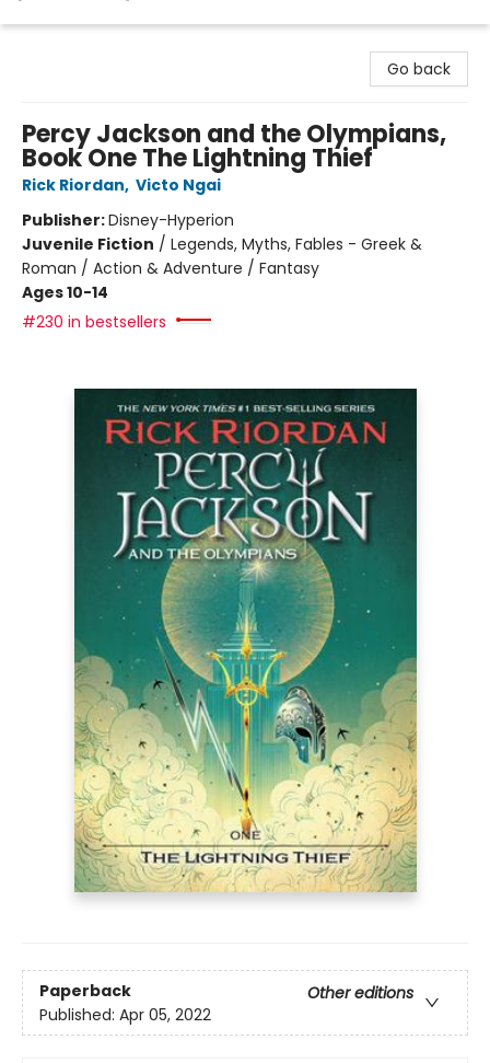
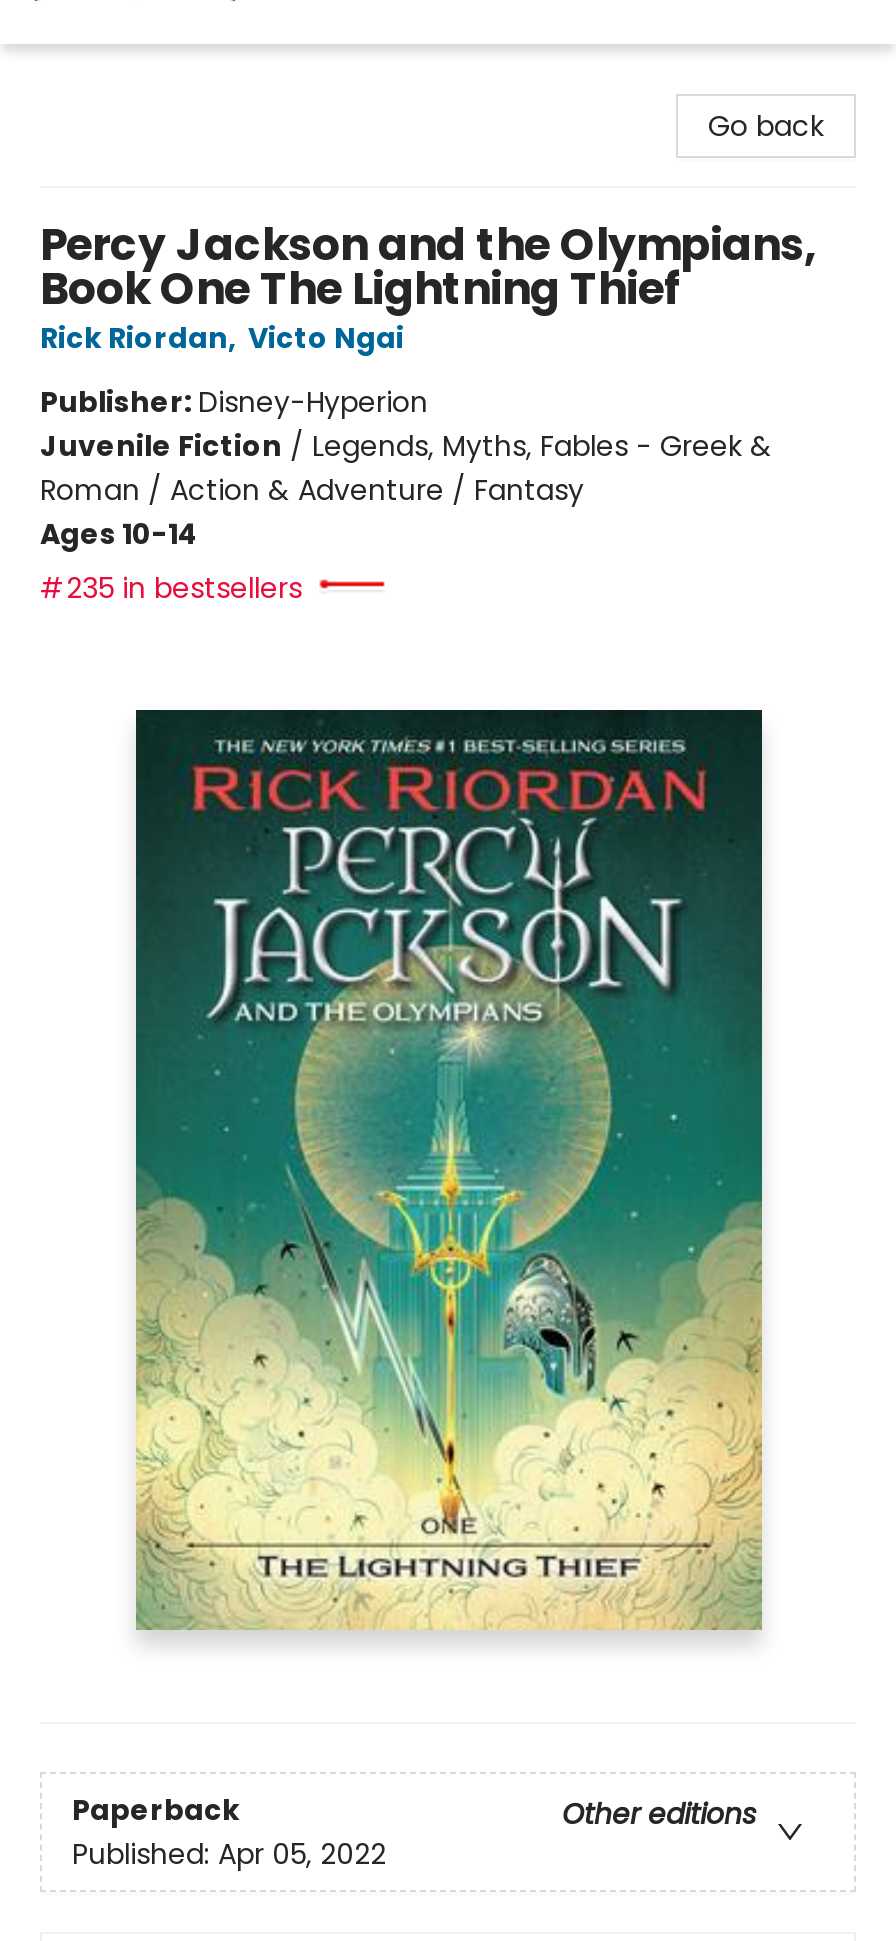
[22,311,166,333] #230 in bestsellers -> [40,568,302,608] #235 in bestsellers

